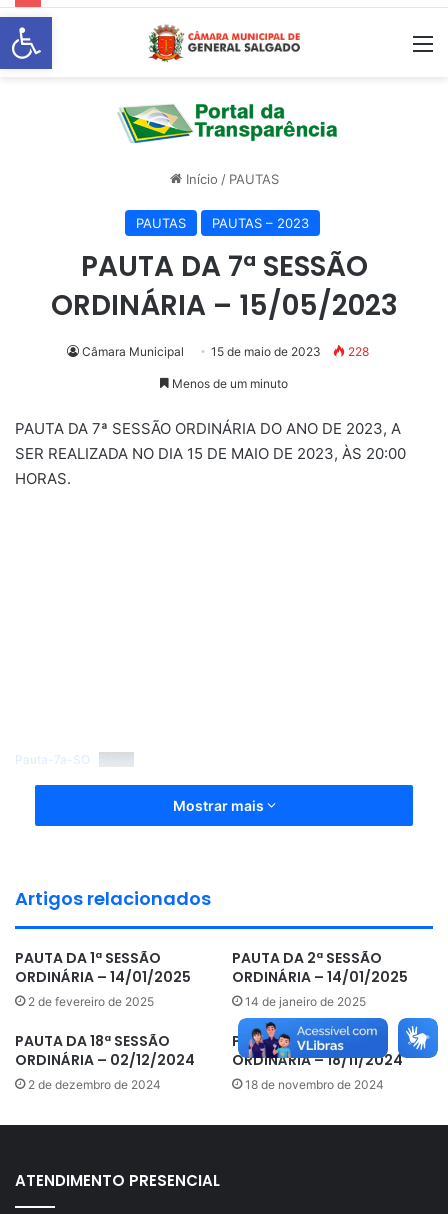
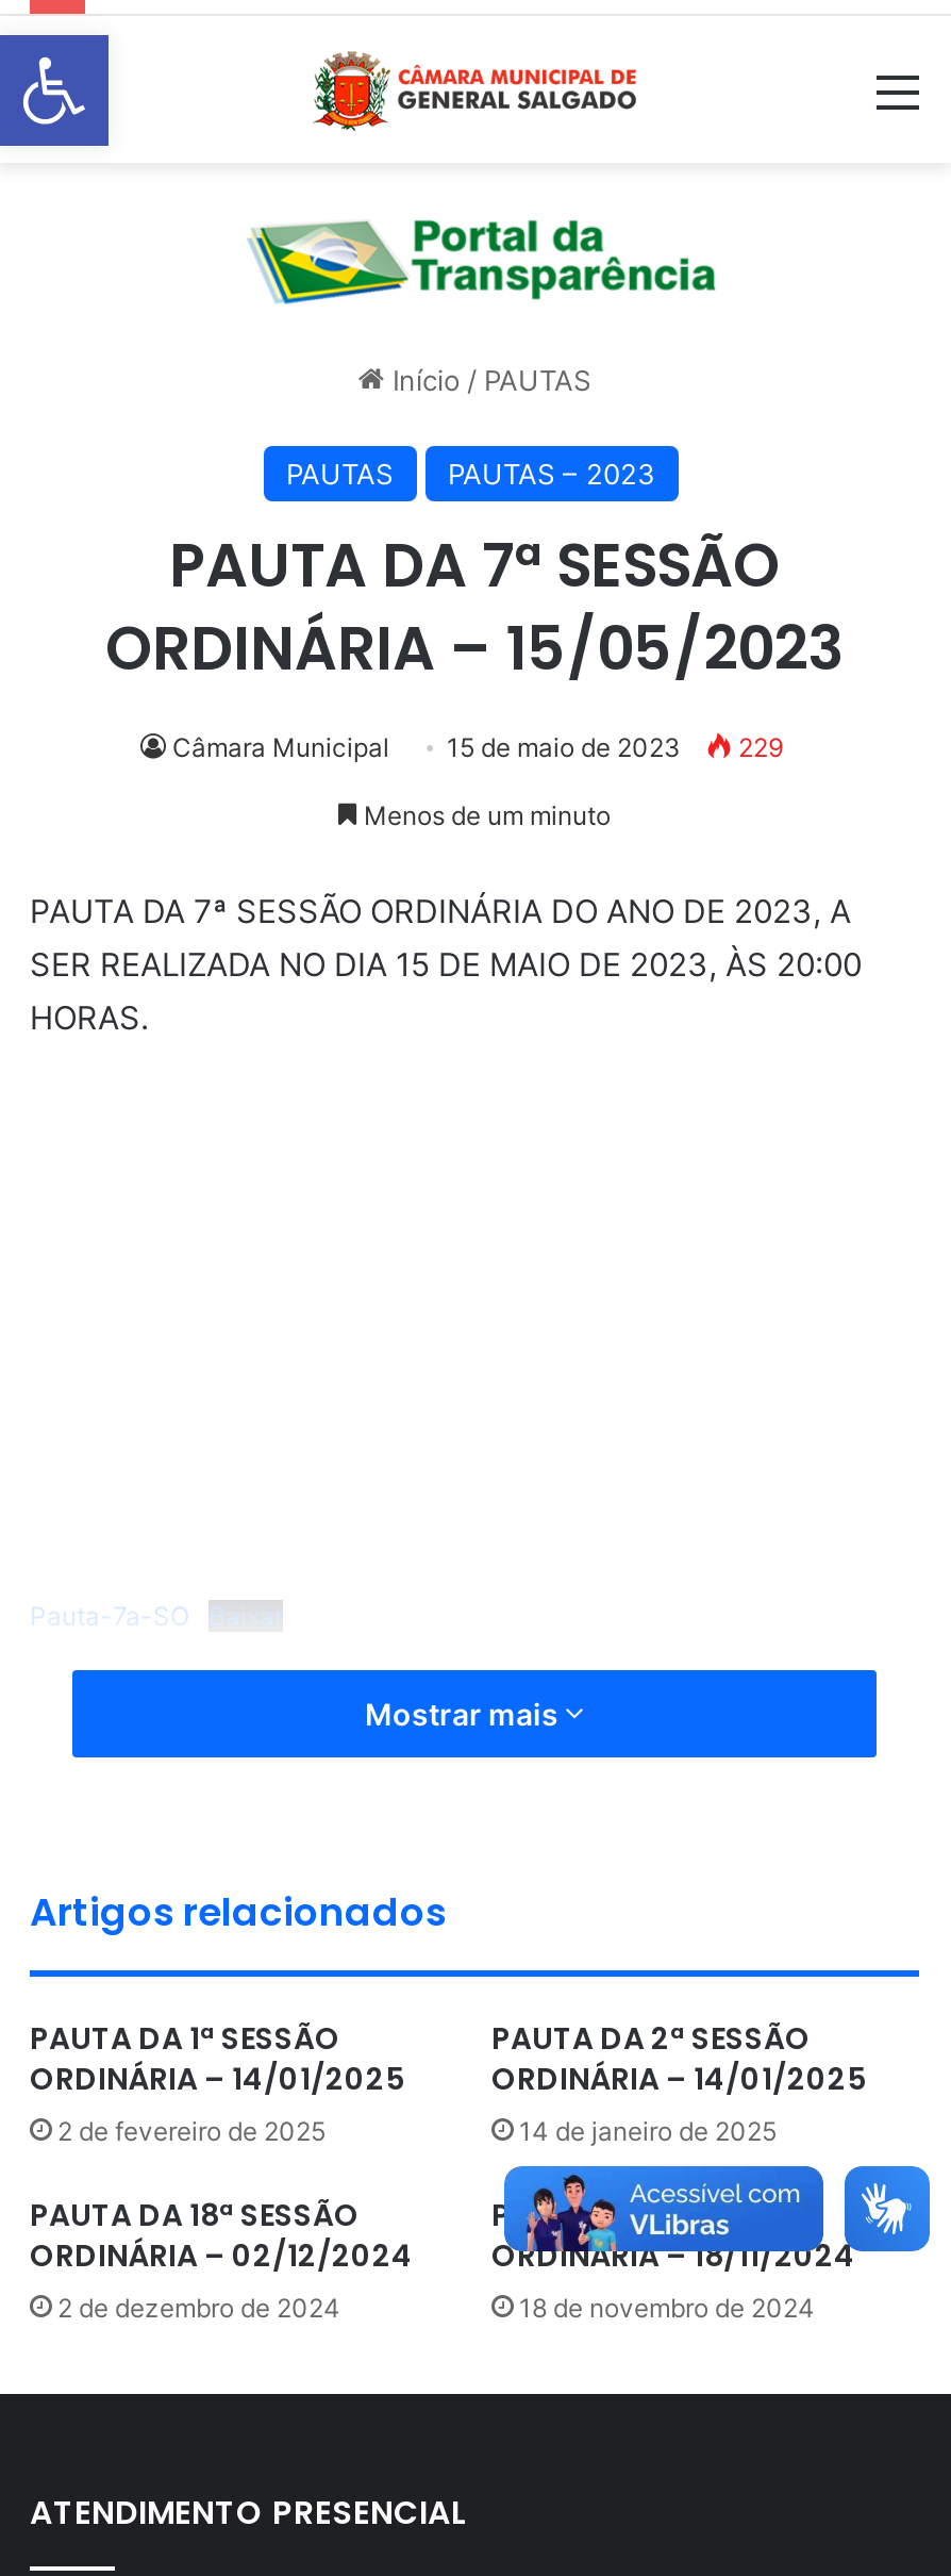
[82,344,369,359] Câmara Municipal 15 de maio de 2023 228 -> [172,731,783,763] Câmara Municipal 15 de maio de 2023 229

